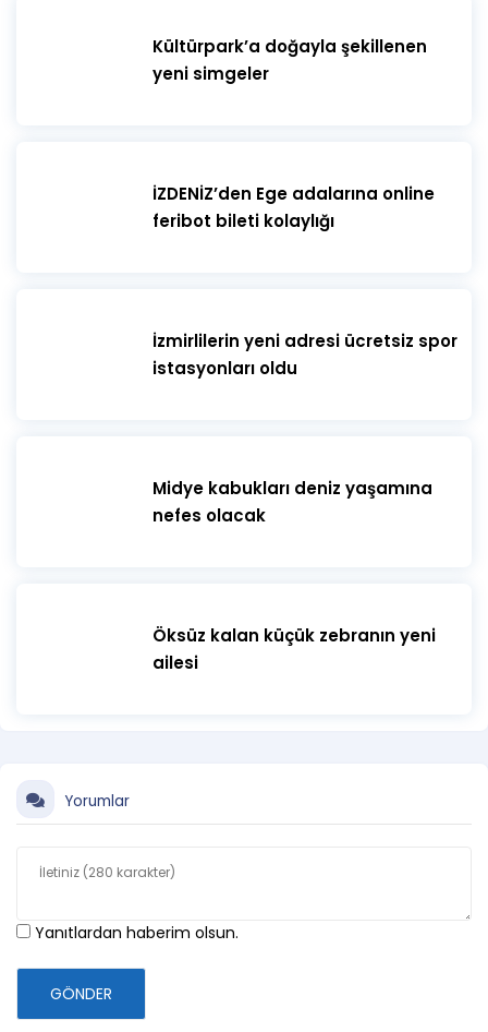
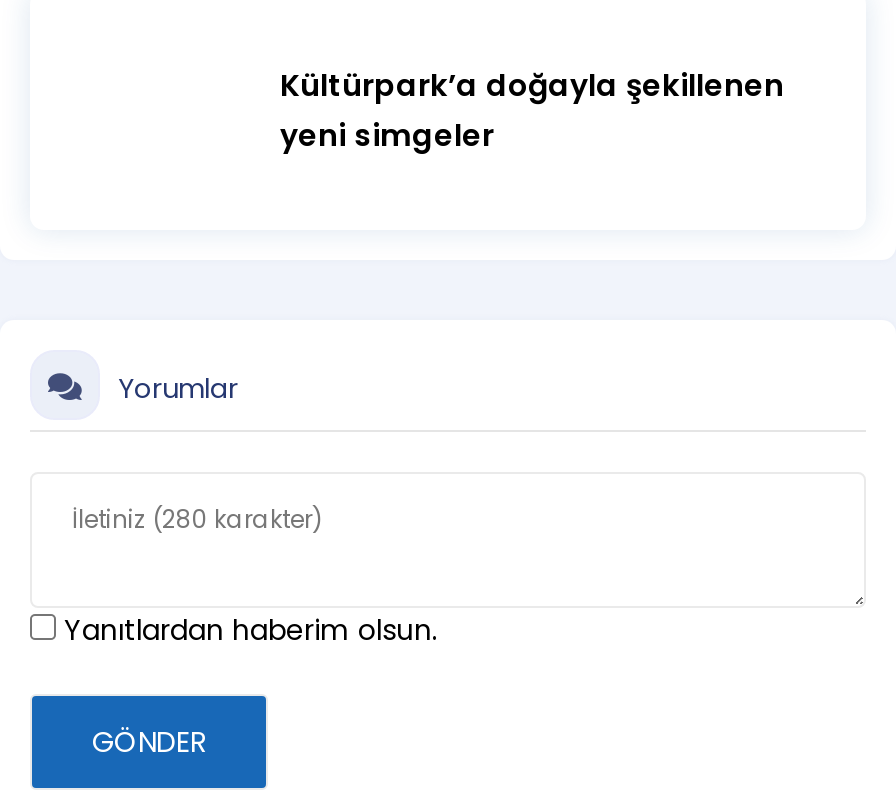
[152,182,435,232] İZDENİZ’den Ege adalarına online | feribot bileti kolaylığı -> none
[152,329,457,380] İzmirlilerin yeni adresi ücretsiz spor | istasyonları oldu -> none
[152,477,432,527] Midye kabukları deniz yaşamına | nefes olacak -> none
[152,624,436,674] Öksüz kalan küçük zebranın yeni | ailesi -> none

